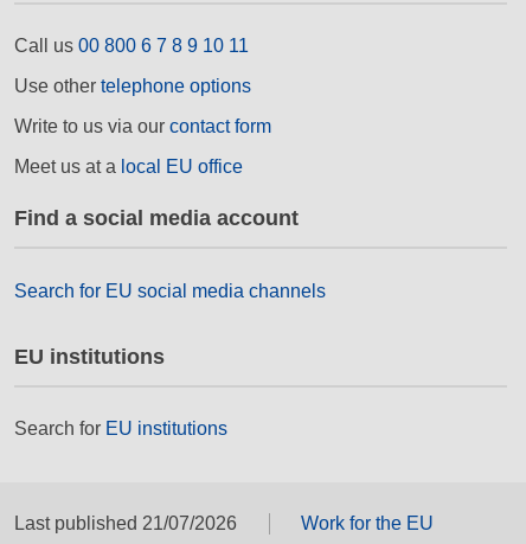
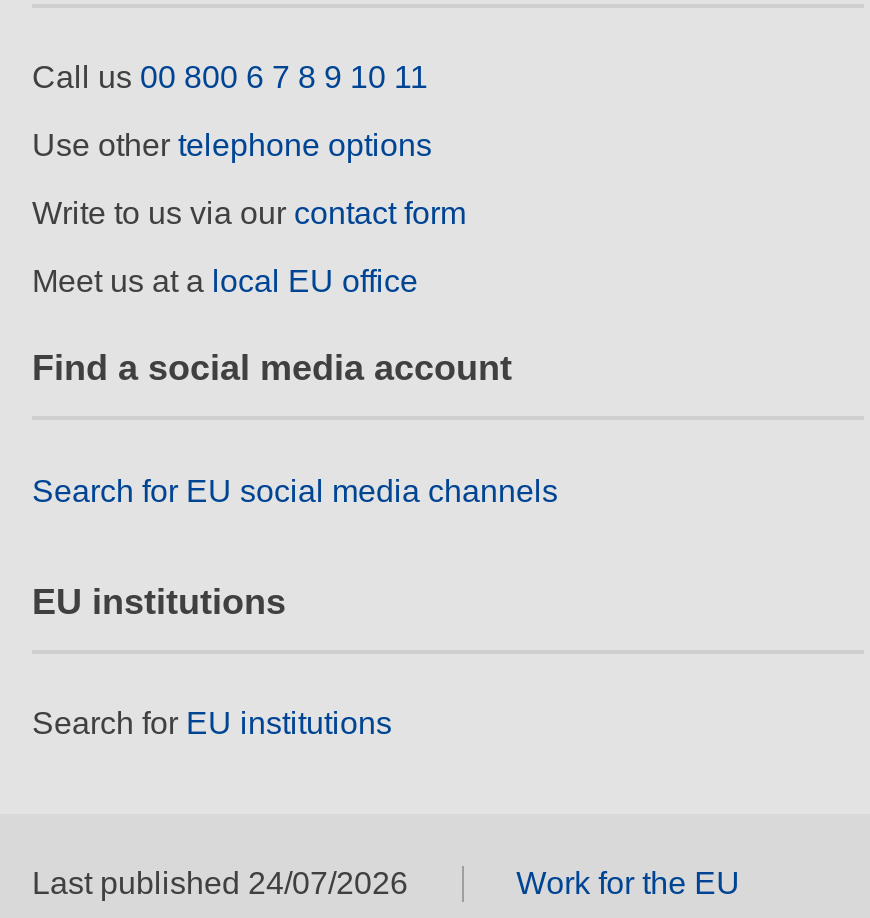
[14,514,237,534] Last published 21/07/2026 -> [32,867,408,901] Last published 24/07/2026

